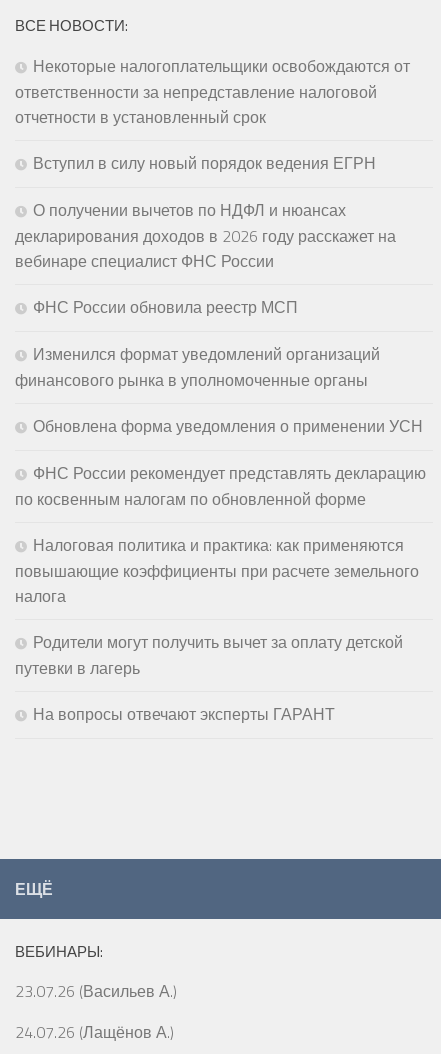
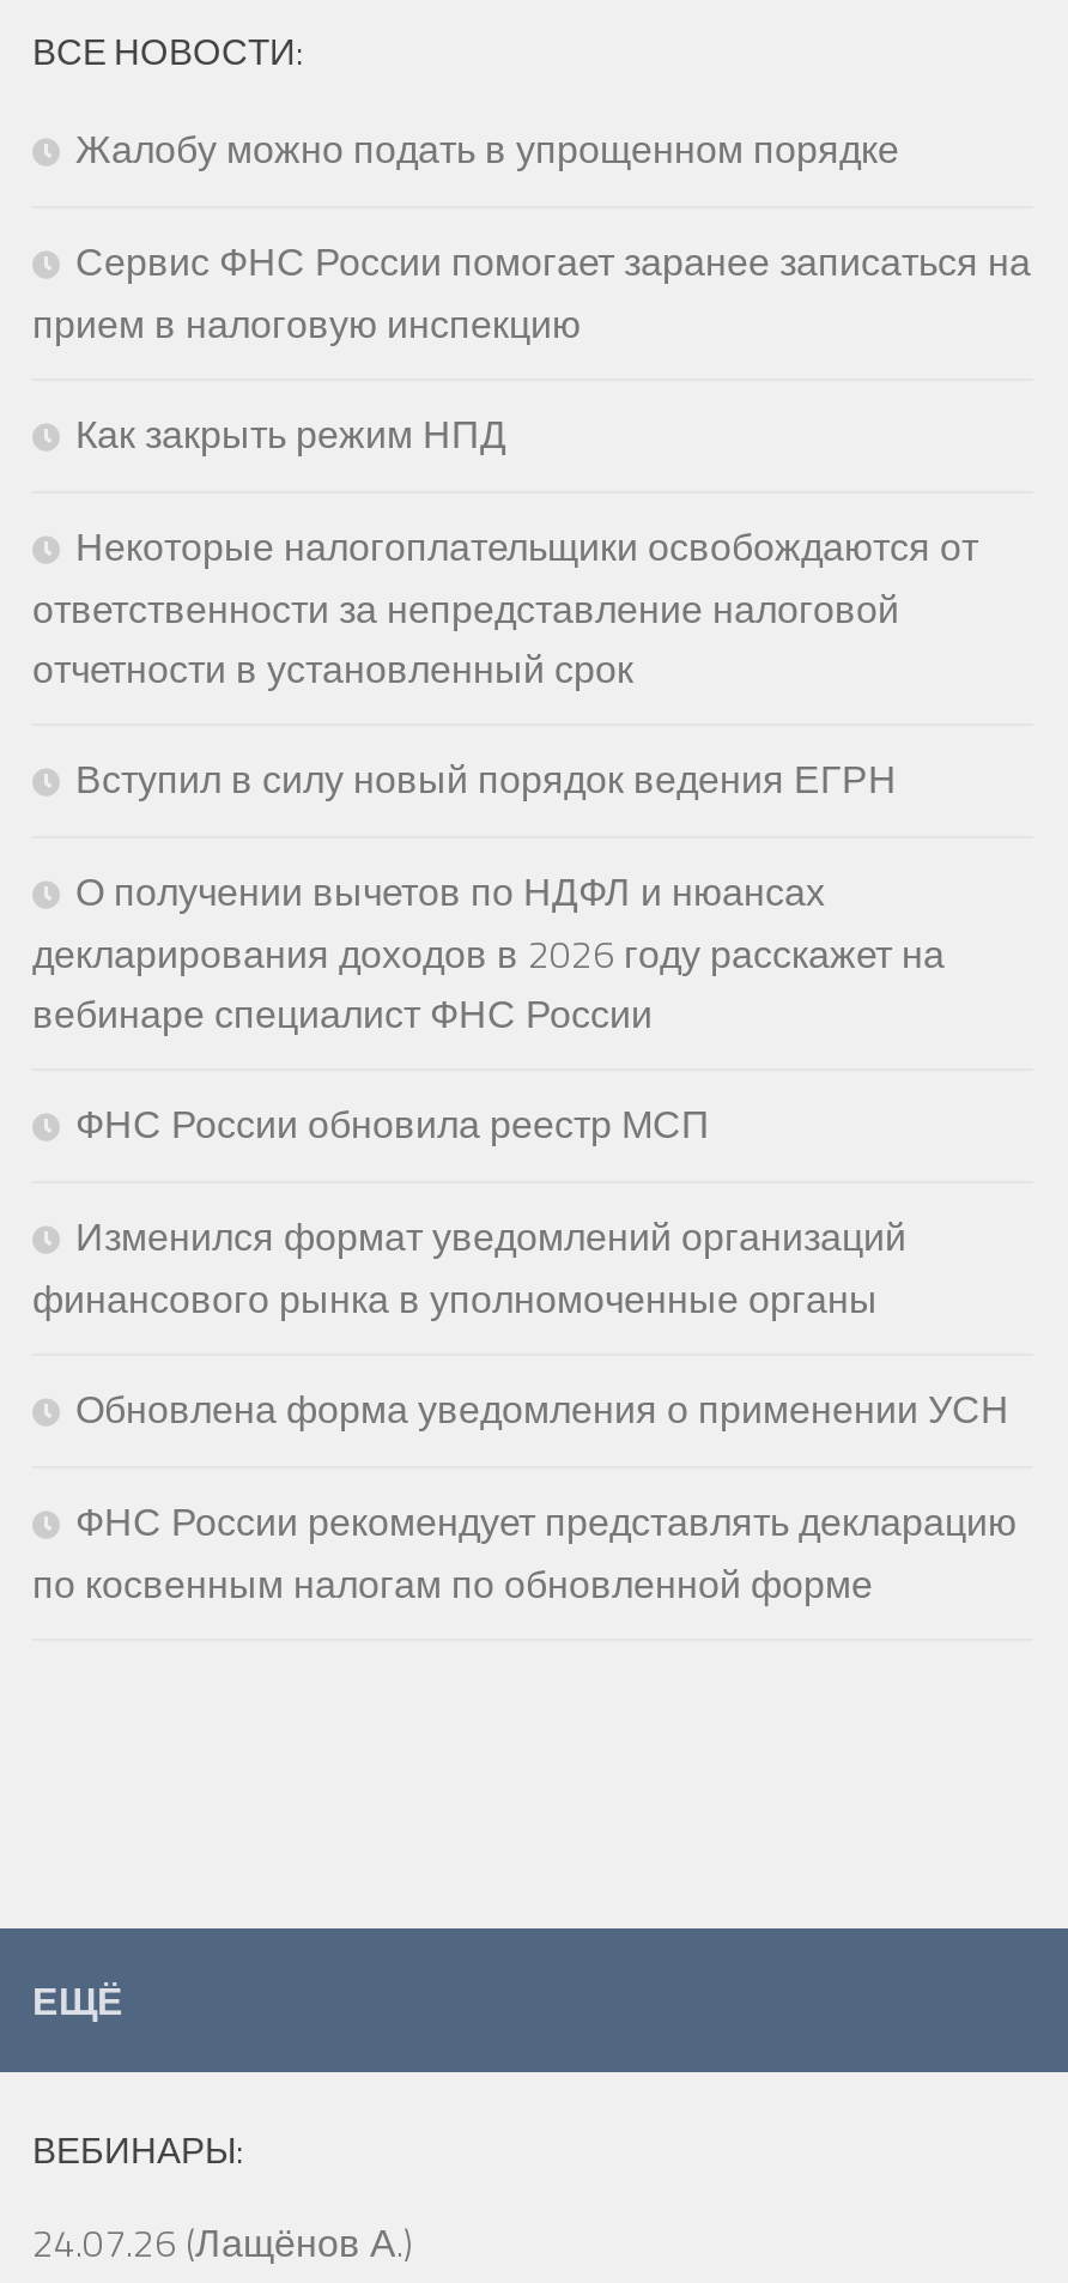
none -> [32,118,1031,461] Жалобу можно подать в упрощенном порядке | Сервис ФНС России помогает заранее записаться на | прием в налоговую инспекцию | Как закрыть режим НПД
moved [15,54,426,511] -> [32,516,1017,1611]: Некоторые налогоплательщики освобождаются от | ответственности за непредставление налоговой | отчетности в установленный срок | ... | ФНС России рекомендует представлять декларацию | по косвенным налогам по обновленной форме
[15,533,419,726] Налоговая политика и практика: как применяются | повышающие коэффициенты при расчете земельного | налога | Родители могут получить вычет за оплату детской | путевки в лагерь | На вопросы отвечают эксперты ГАРАНТ -> none
[15,979,177,1003] 23.07.26 (Васильев А.) -> none

